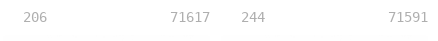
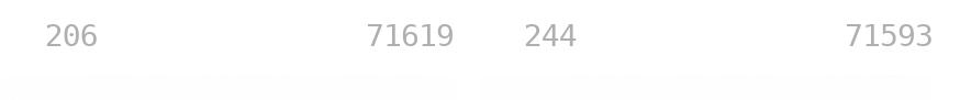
[169,9,265,25] 71617 244 -> [366,17,576,53] 71619 244
[387,9,427,25] 71591 -> [845,17,933,53] 71593

